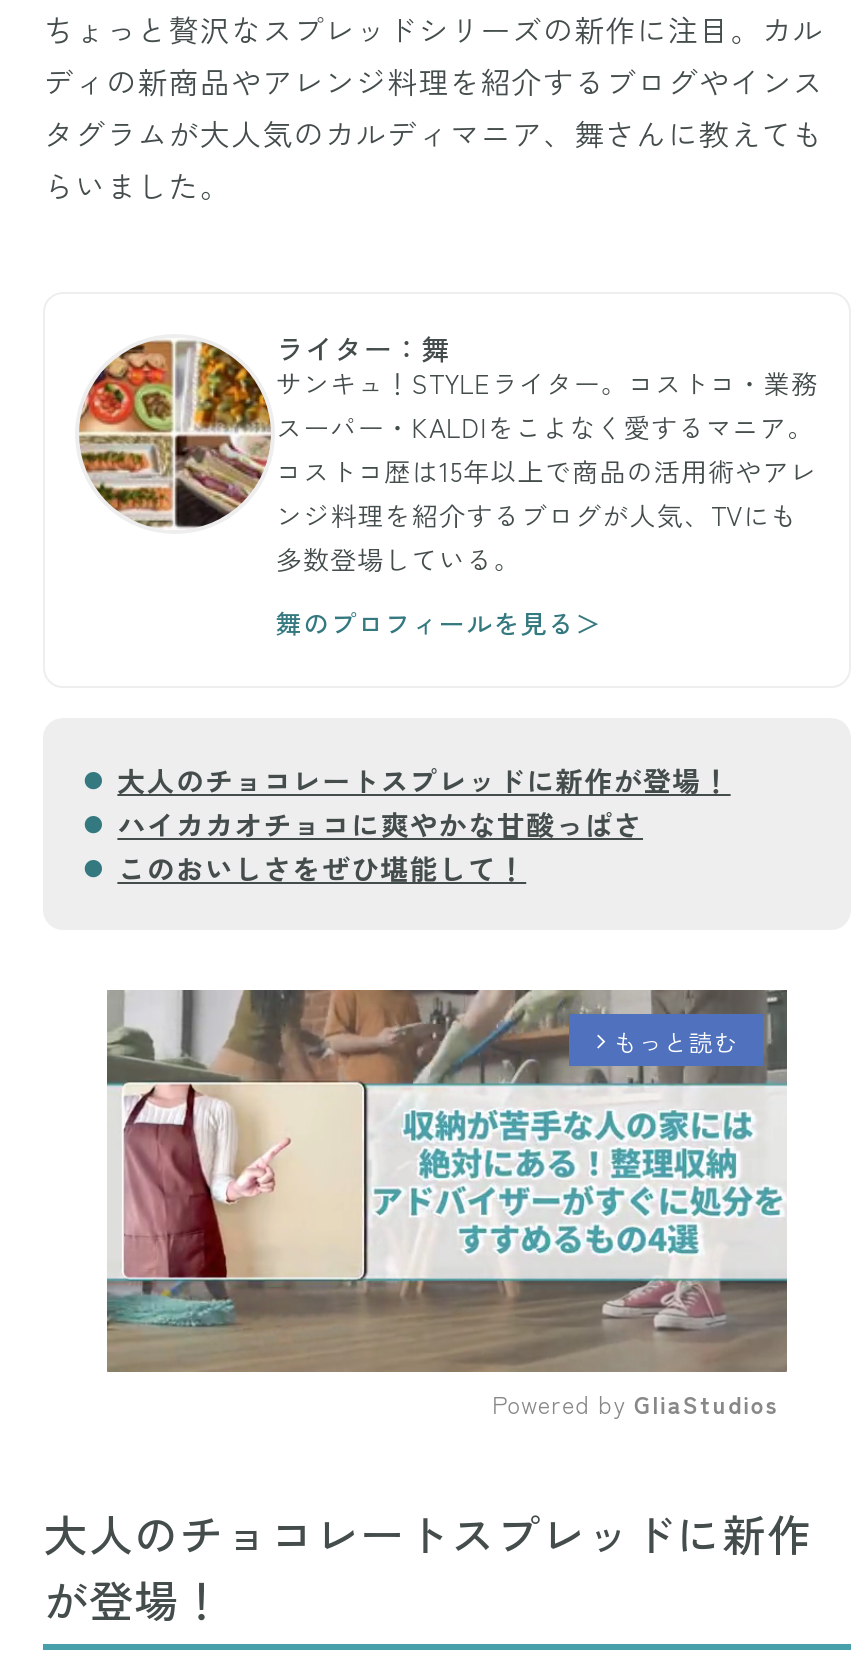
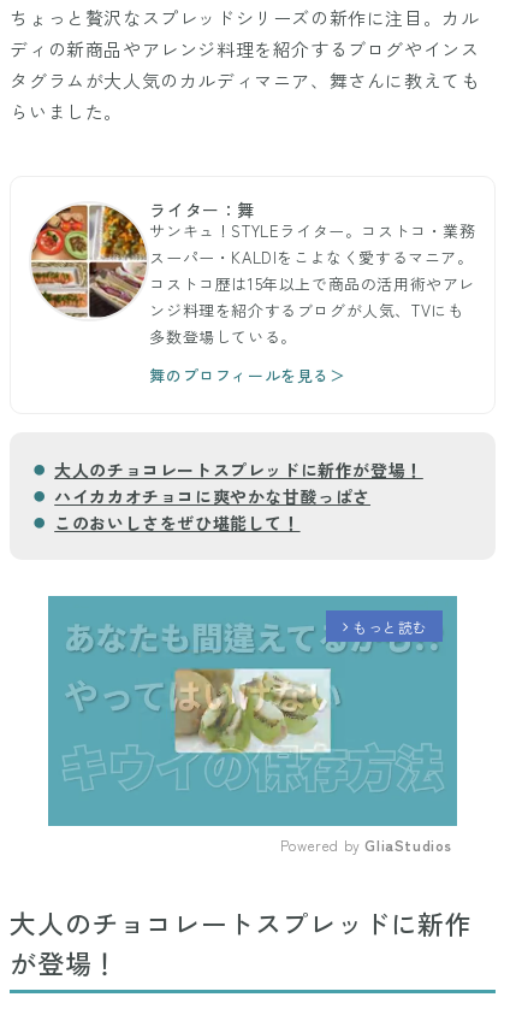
[105,988,789,1374] [image] -> [47,595,458,827] [image]

